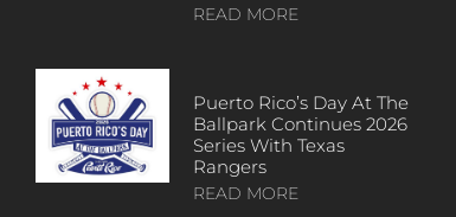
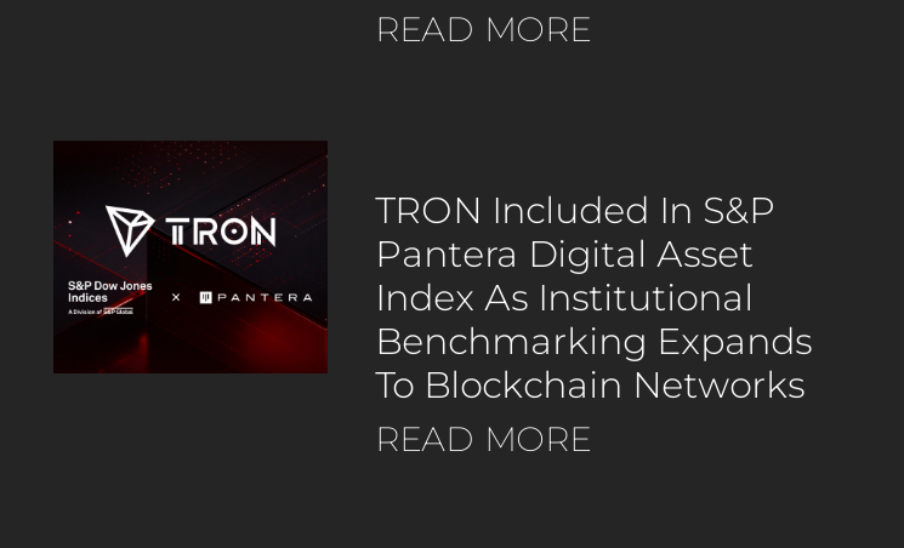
[34,68,408,184] [image] | Puerto Rico’s Day At The | Ballpark Continues 2026 | Series With Texas | Rangers -> [51,141,812,408] [image] | TRON Included In S&P | Pantera Digital Asset | Index As Institutional | Benchmarking Expands | To Blockchain Networks

